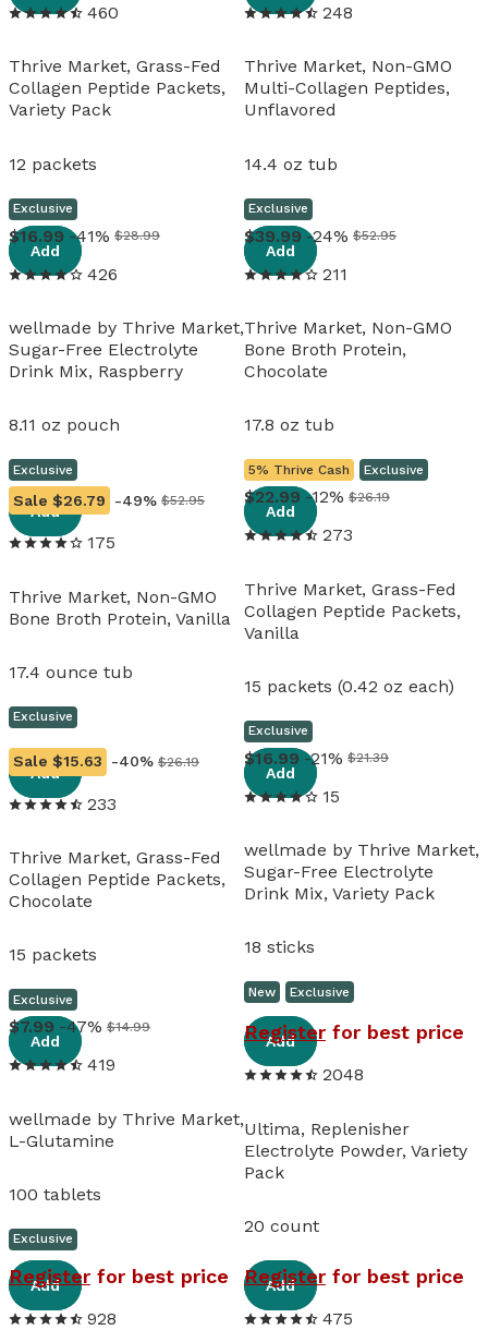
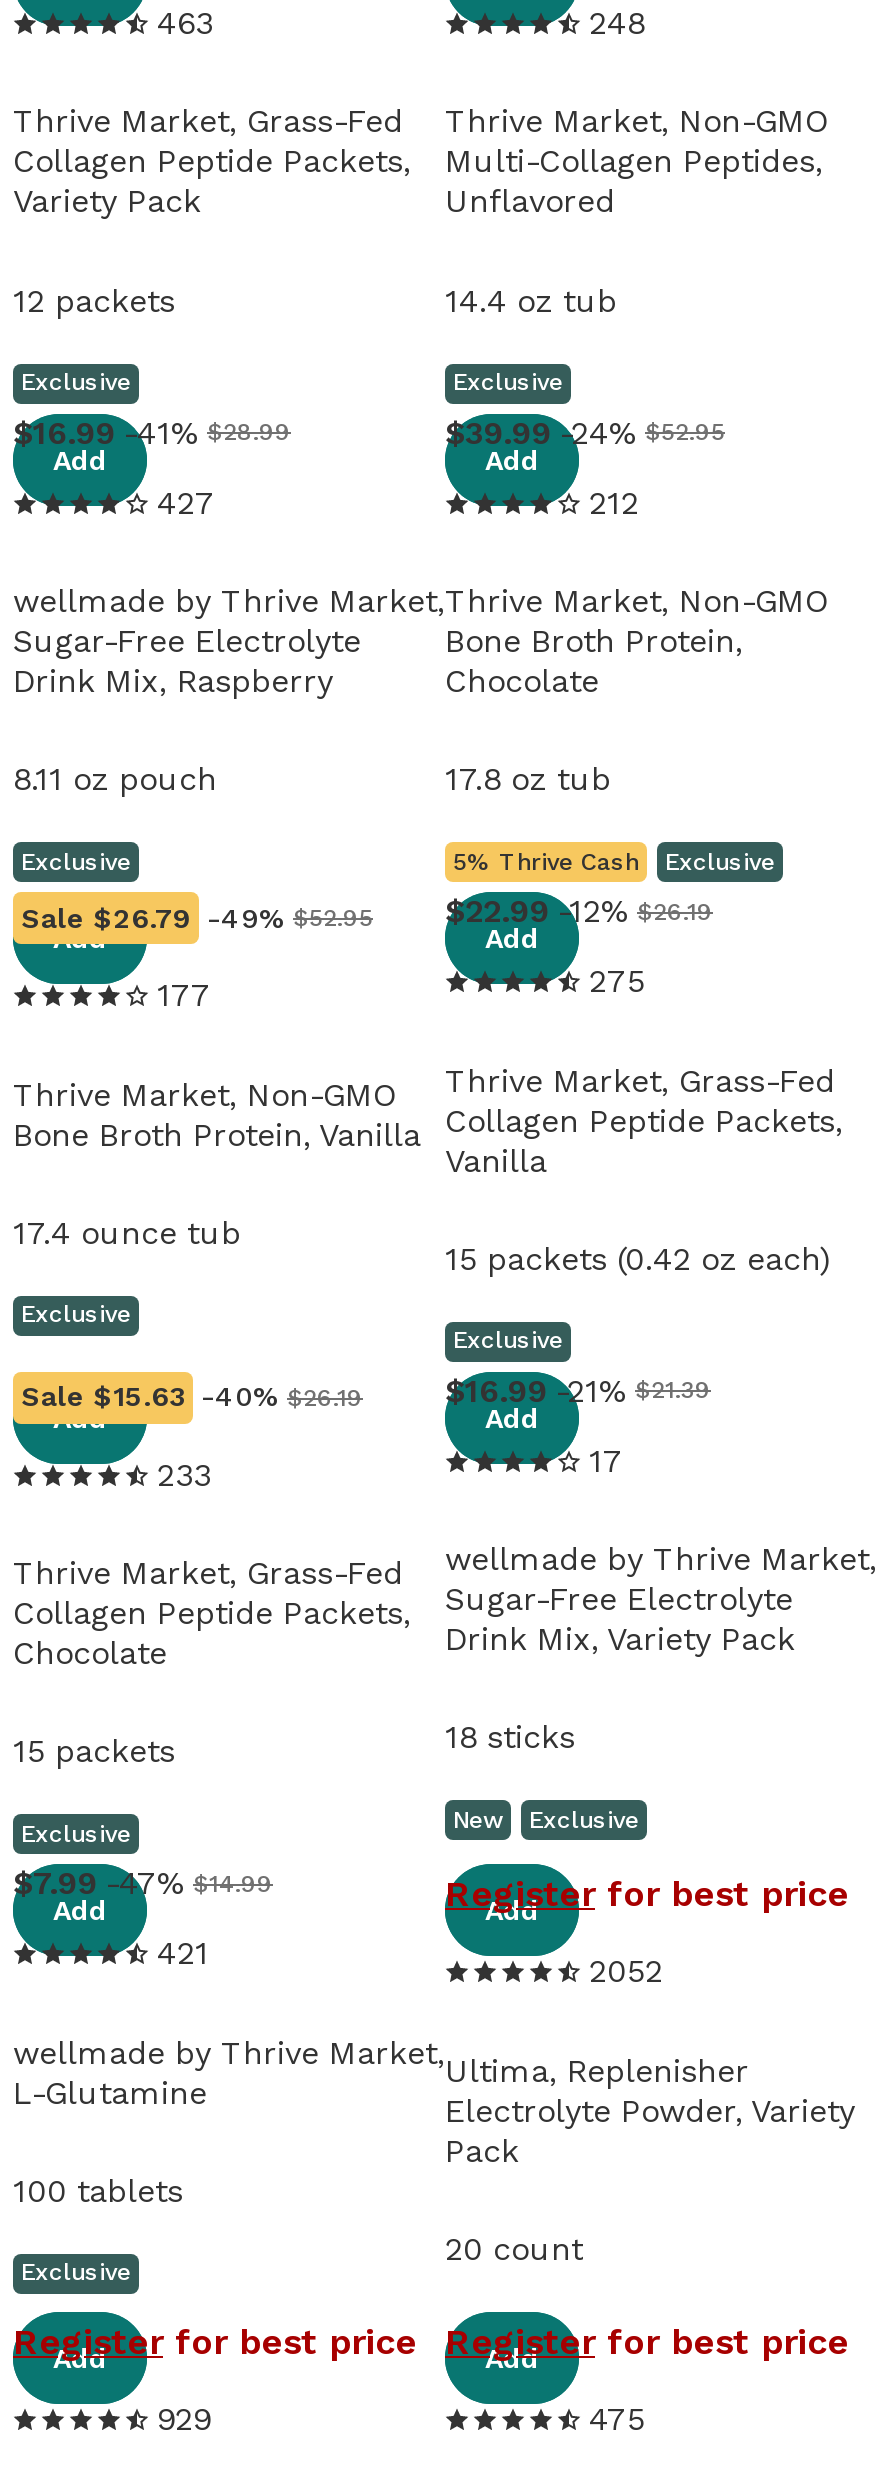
[87,2,119,23] 460 -> [157,4,213,42] 463
[87,263,118,284] 426 -> [157,483,215,521] 427
[322,263,347,284] 211 -> [589,483,639,521] 212
[322,525,353,545] 273 -> [589,962,645,1000] 275
[87,532,115,553] 175 -> [157,976,211,1014] 177
[322,786,340,807] 15 -> [589,1442,623,1480] 17
[87,1055,115,1075] 419 -> [157,1935,209,1973] 421
[322,1064,364,1085] 2048 -> [589,1953,663,1991] 2052
[87,1308,117,1329] 928 -> [157,2400,211,2438] 929

